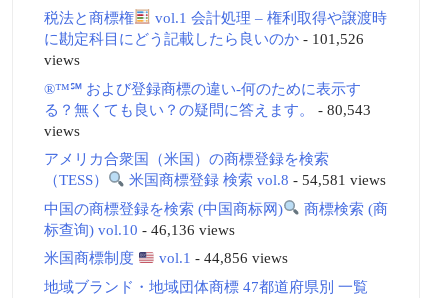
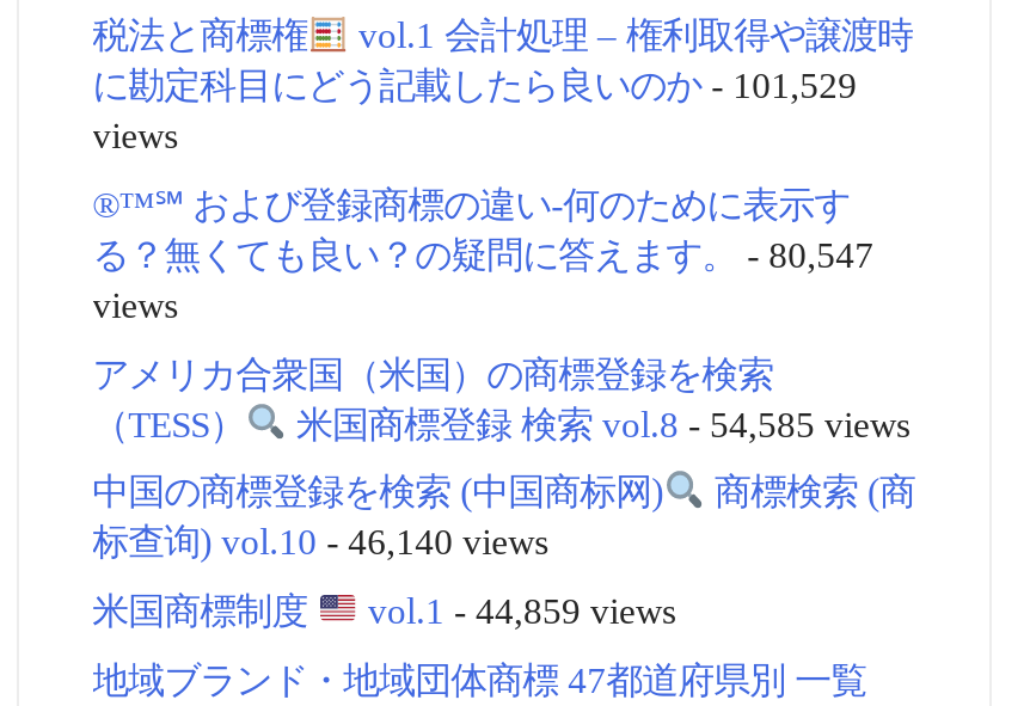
[44,30,364,47] に勘定科目にどう記載したら良いのか- 101,526 -> [92,65,857,106] に勘定科目にどう記載したら良いのか- 101,529
[44,101,371,118] る？無くても良い？の疑問に答えます。- 80,543 -> [92,234,874,275] る？無くても良い？の疑問に答えます。- 80,547
[125,171,386,188] 米国商標登録 検索 vol.8 - 54,581 views -> [287,403,911,444] 米国商標登録 検索 vol.8 - 54,585 views
[44,221,235,238] 标查询) vol.10 - 46,136 views -> [92,522,549,562] 标查询) vol.10 - 46,140 views
[44,249,288,266] 米国商標制度 vol.1 - 44,856 views -> [92,590,676,631] 米国商標制度 vol.1 - 44,859 views

